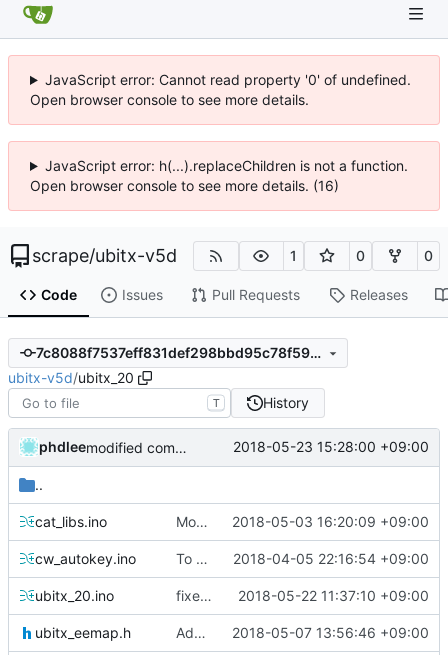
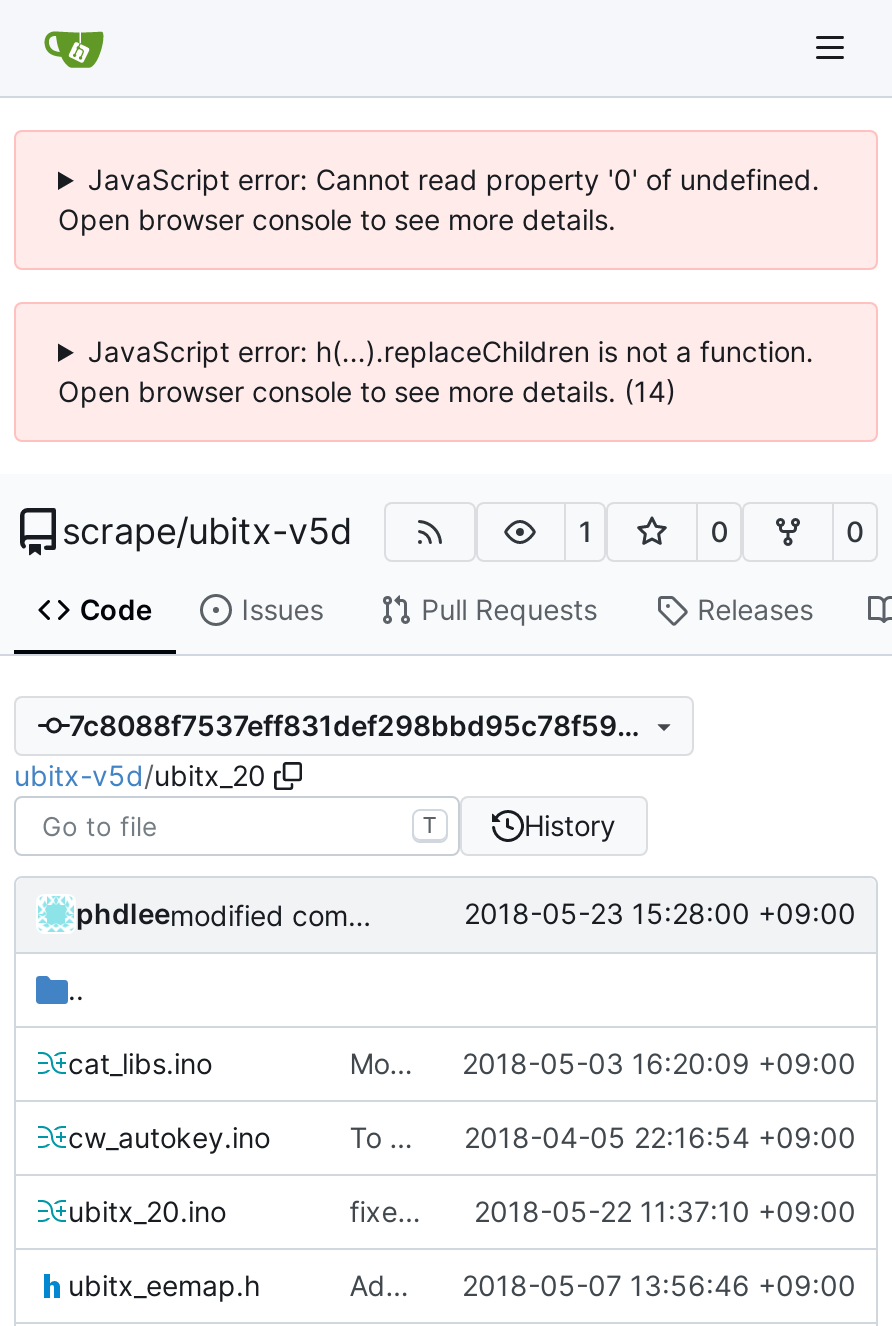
[30,177,339,194] Open browser console to see more details. (16) -> [58,374,676,408] Open browser console to see more details. (14)

